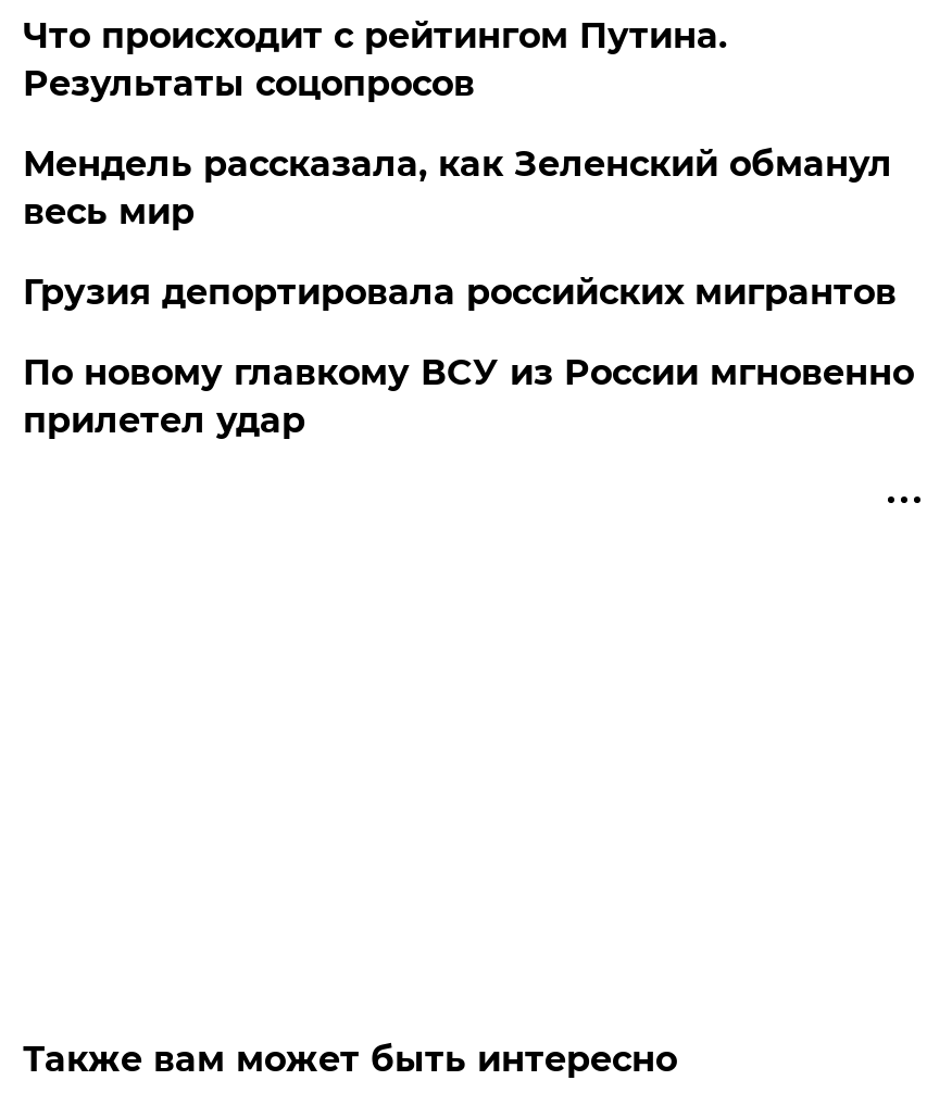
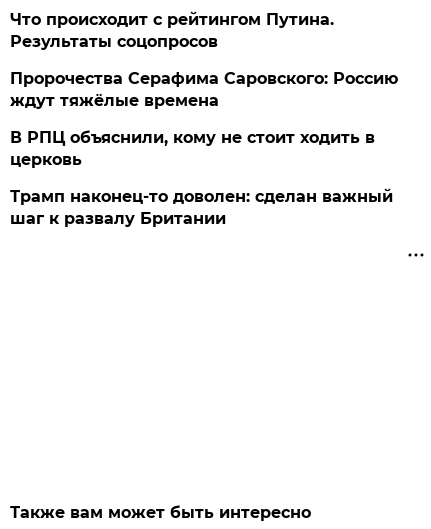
[23,145,892,234] Мендель рассказала, как Зеленский обманул | весь мир -> [10,69,398,110] Пророчества Серафима Саровского: Россию | ждут тяжёлые времена
[23,273,896,314] Грузия депортировала российских мигрантов -> [10,128,375,169] В РПЦ объяснили, кому не стоит ходить в | церковь
[23,353,914,442] По новому главкому ВСУ из России мгновенно | прилетел удар -> [10,187,393,228] Трамп наконец-то доволен: сделан важный | шаг к развалу Британии

